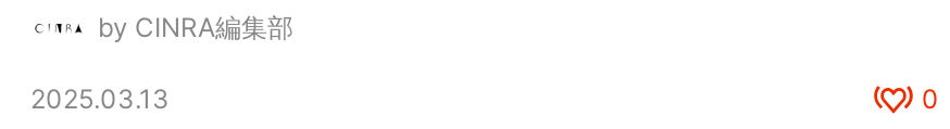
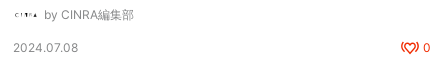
[30,81,170,114] 2025.03.13 -> [13,39,78,54] 2024.07.08

